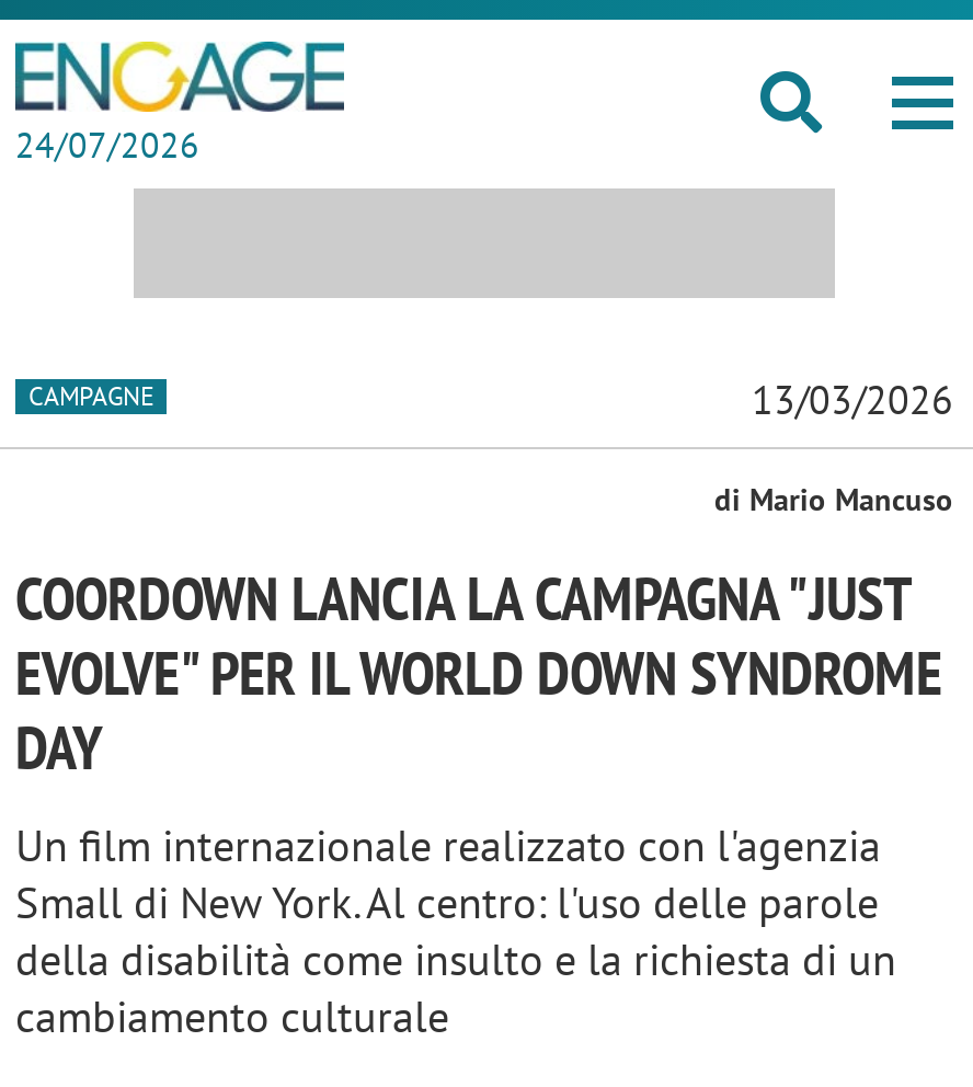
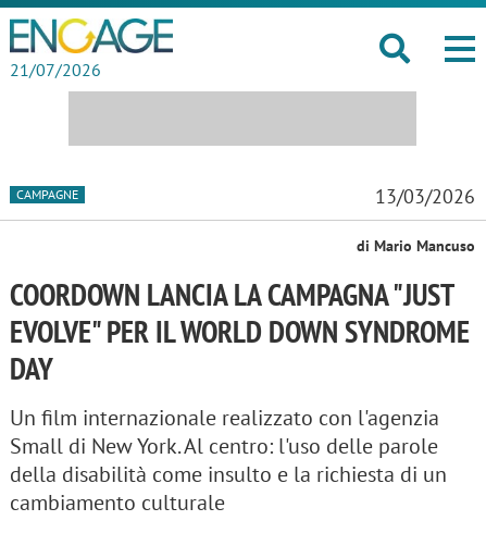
[15,122,199,166] 24/07/2026 -> [10,59,101,80] 21/07/2026

